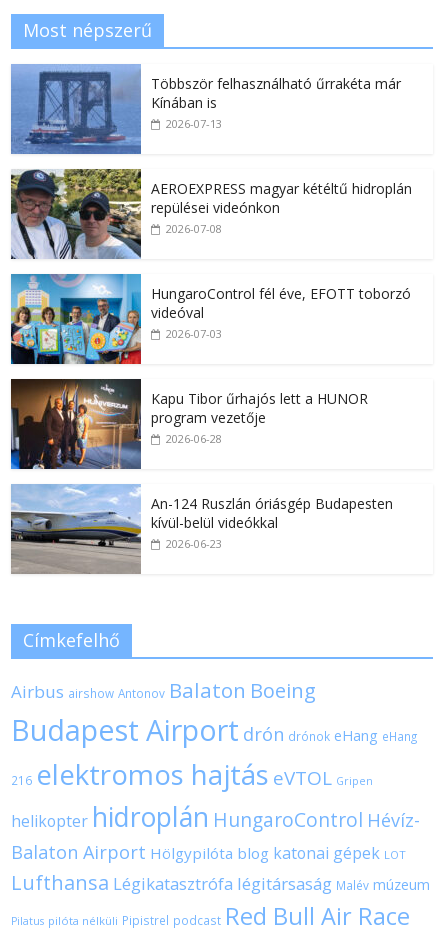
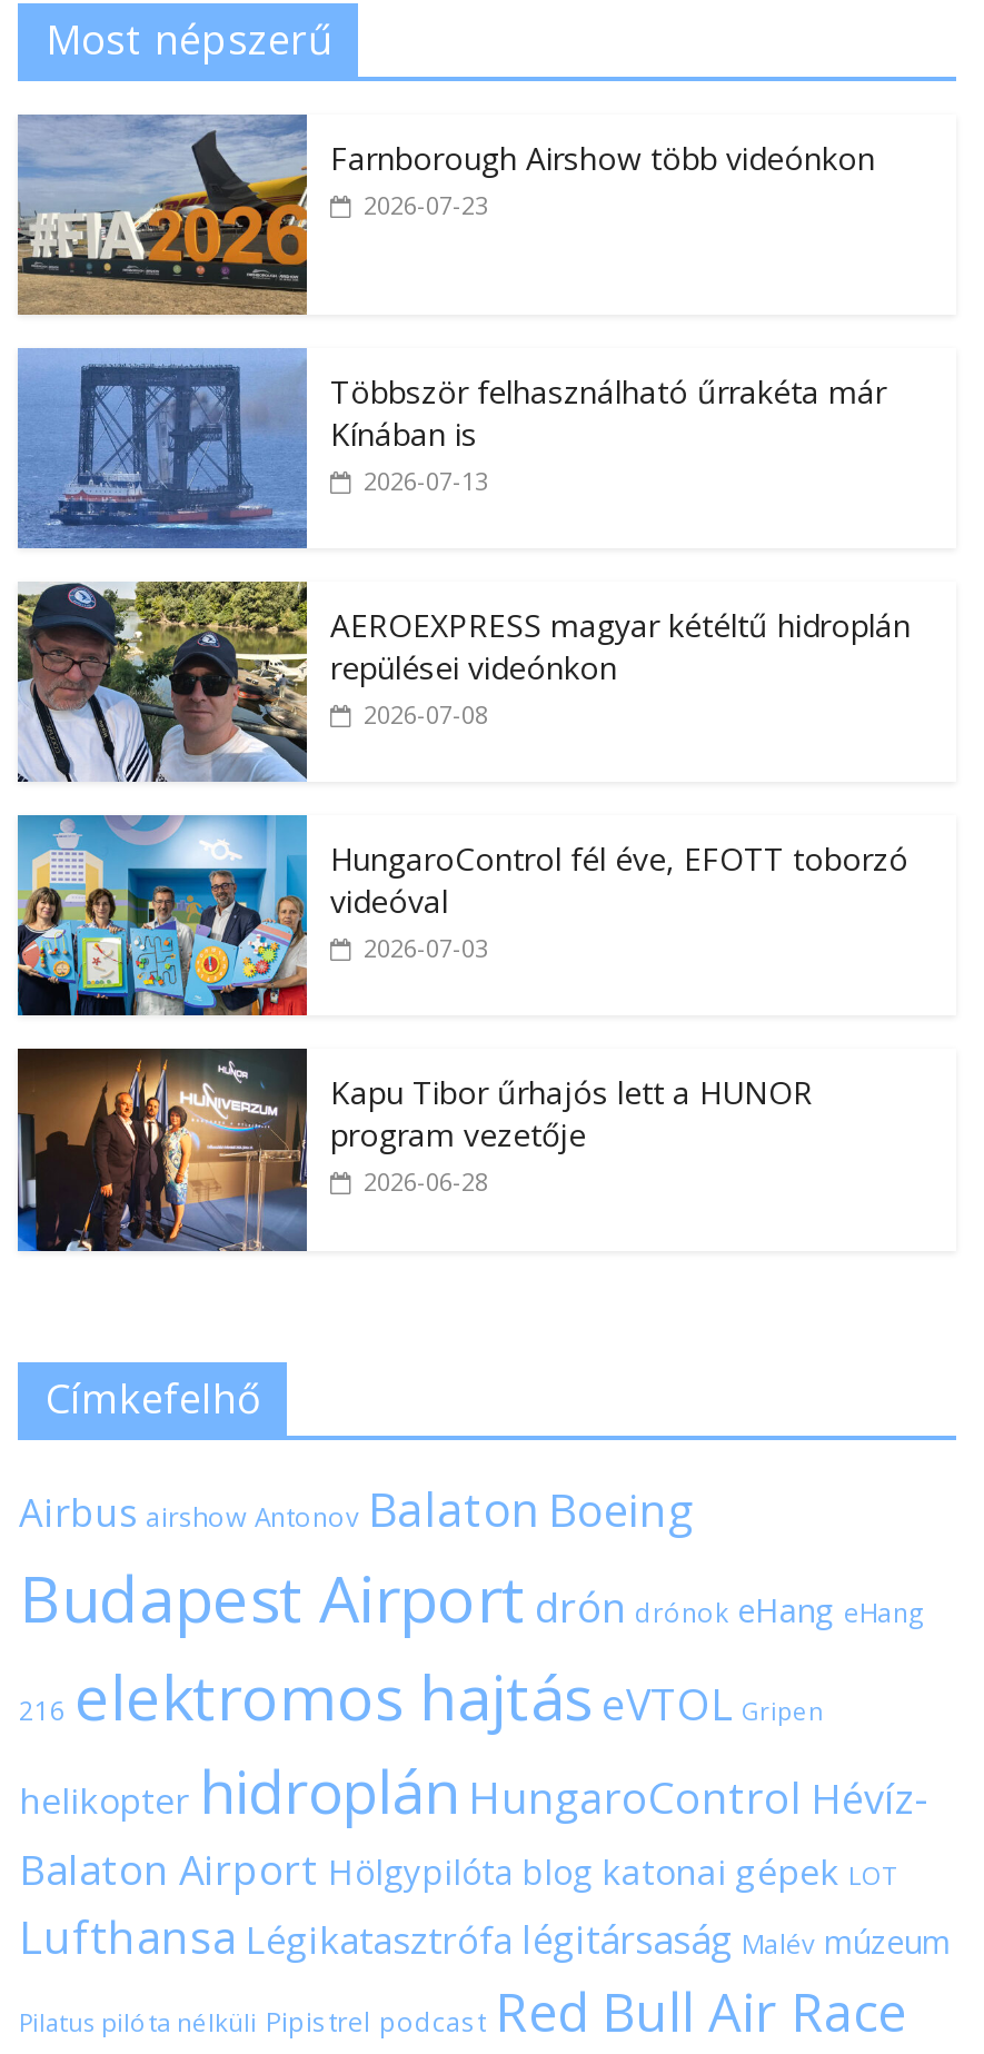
none -> [16,115,875,317] [image] | Farnborough Airshow több videónkon | 2026-07-23
moved [10,66,412,446] -> [16,350,910,1198]: [image] | Többször felhasználható űrrakéta már | Kínában is | ... | program vezetője | 2026-06-28
[10,484,393,575] [image] | An-124 Ruszlán óriásgép Budapesten | kívül-belül videókkal | 2026-06-23 -> none

